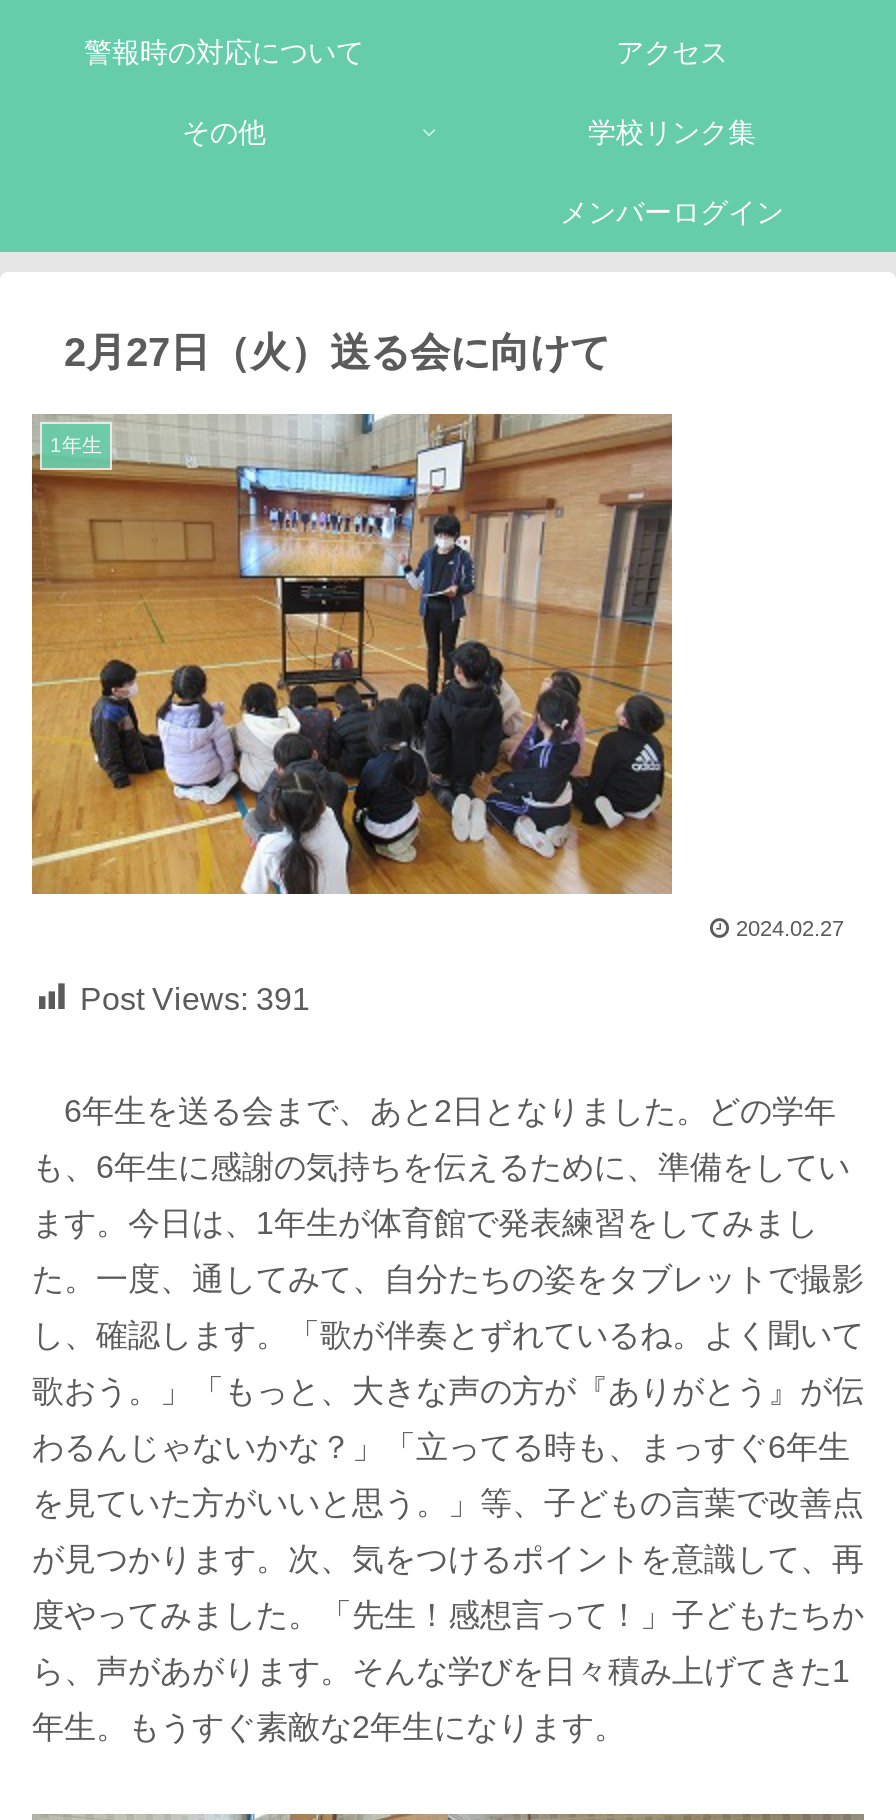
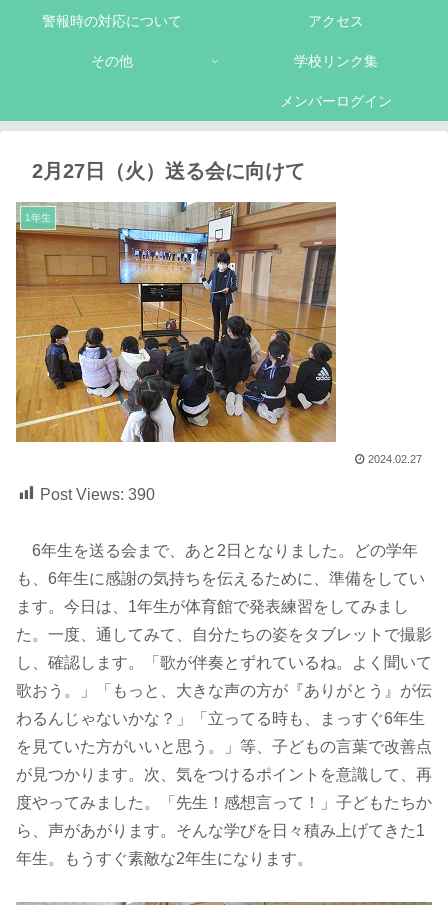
[80,981,310,1015] Post Views: 391 -> [40,486,155,503] Post Views: 390

